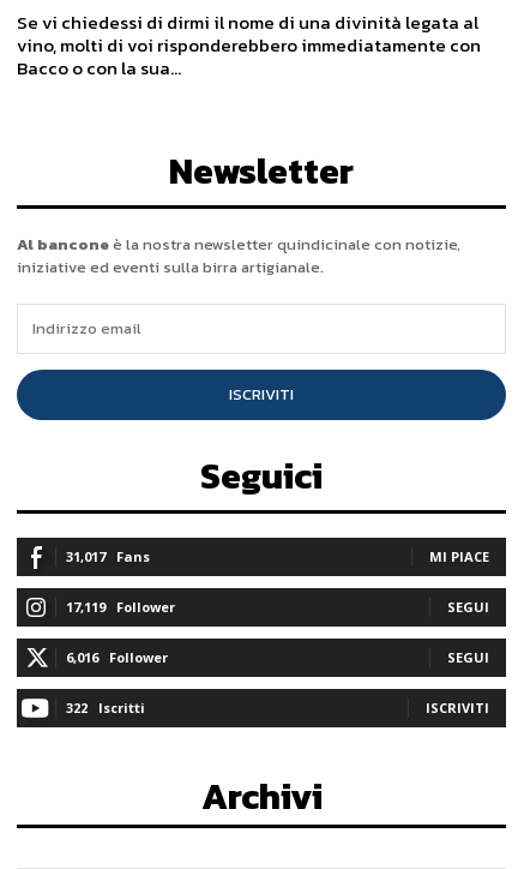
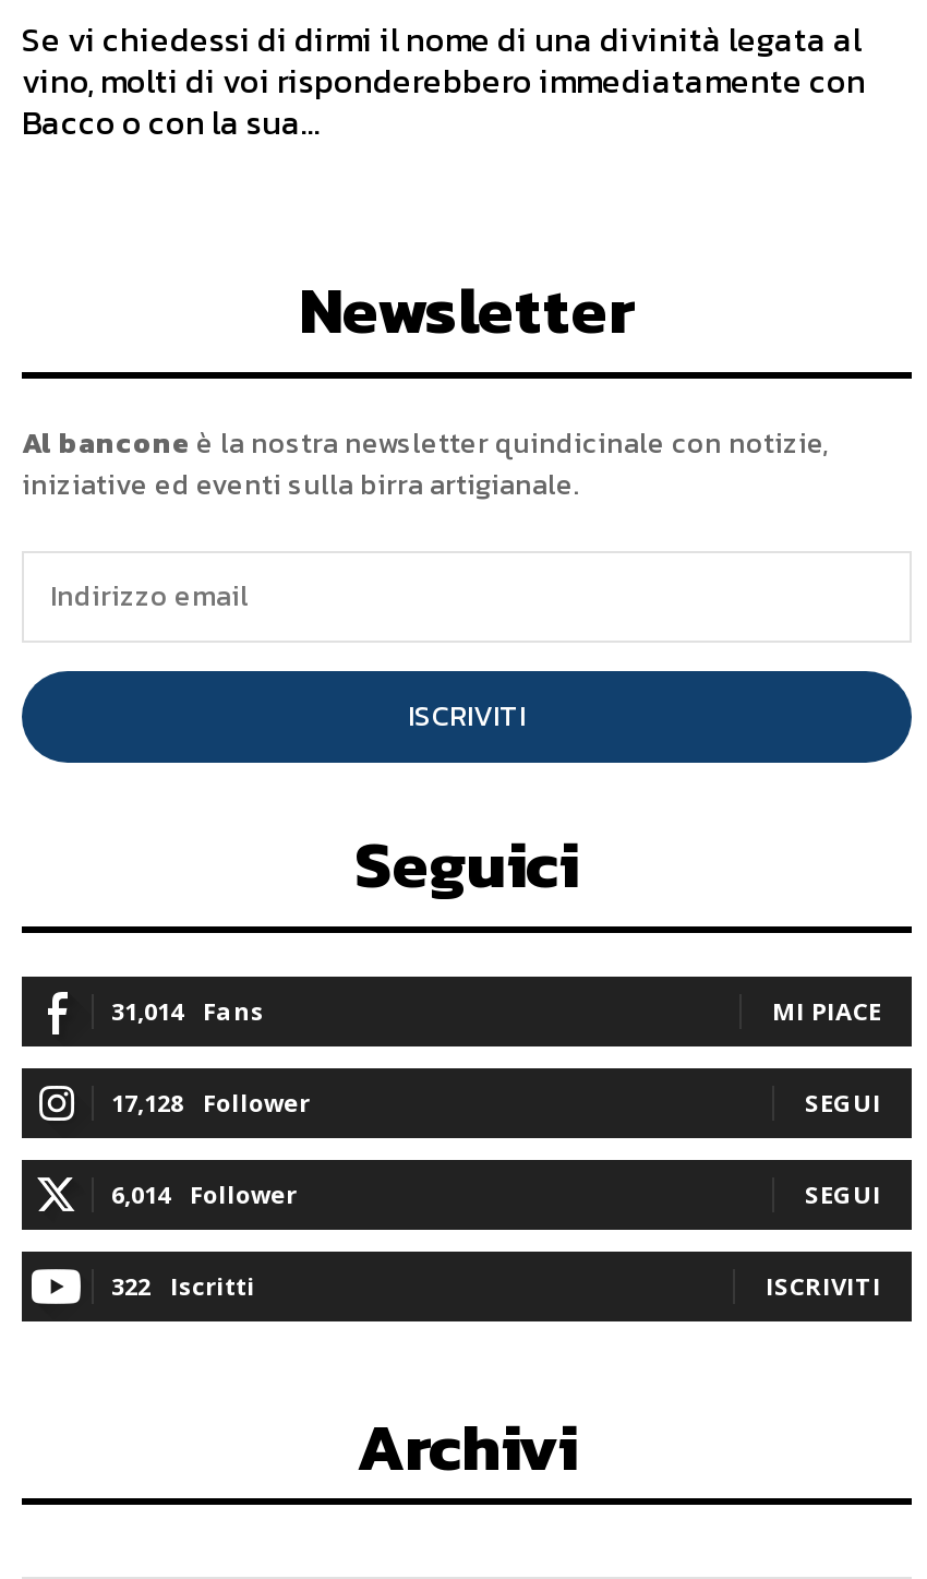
[66,547,150,565] 31,017 Fans -> [111,993,264,1026] 31,014 Fans
[66,597,175,615] 17,119 Follower -> [111,1085,310,1118] 17,128 Follower
[66,648,168,666] 6,016 Follower -> [111,1177,297,1210] 6,014 Follower

